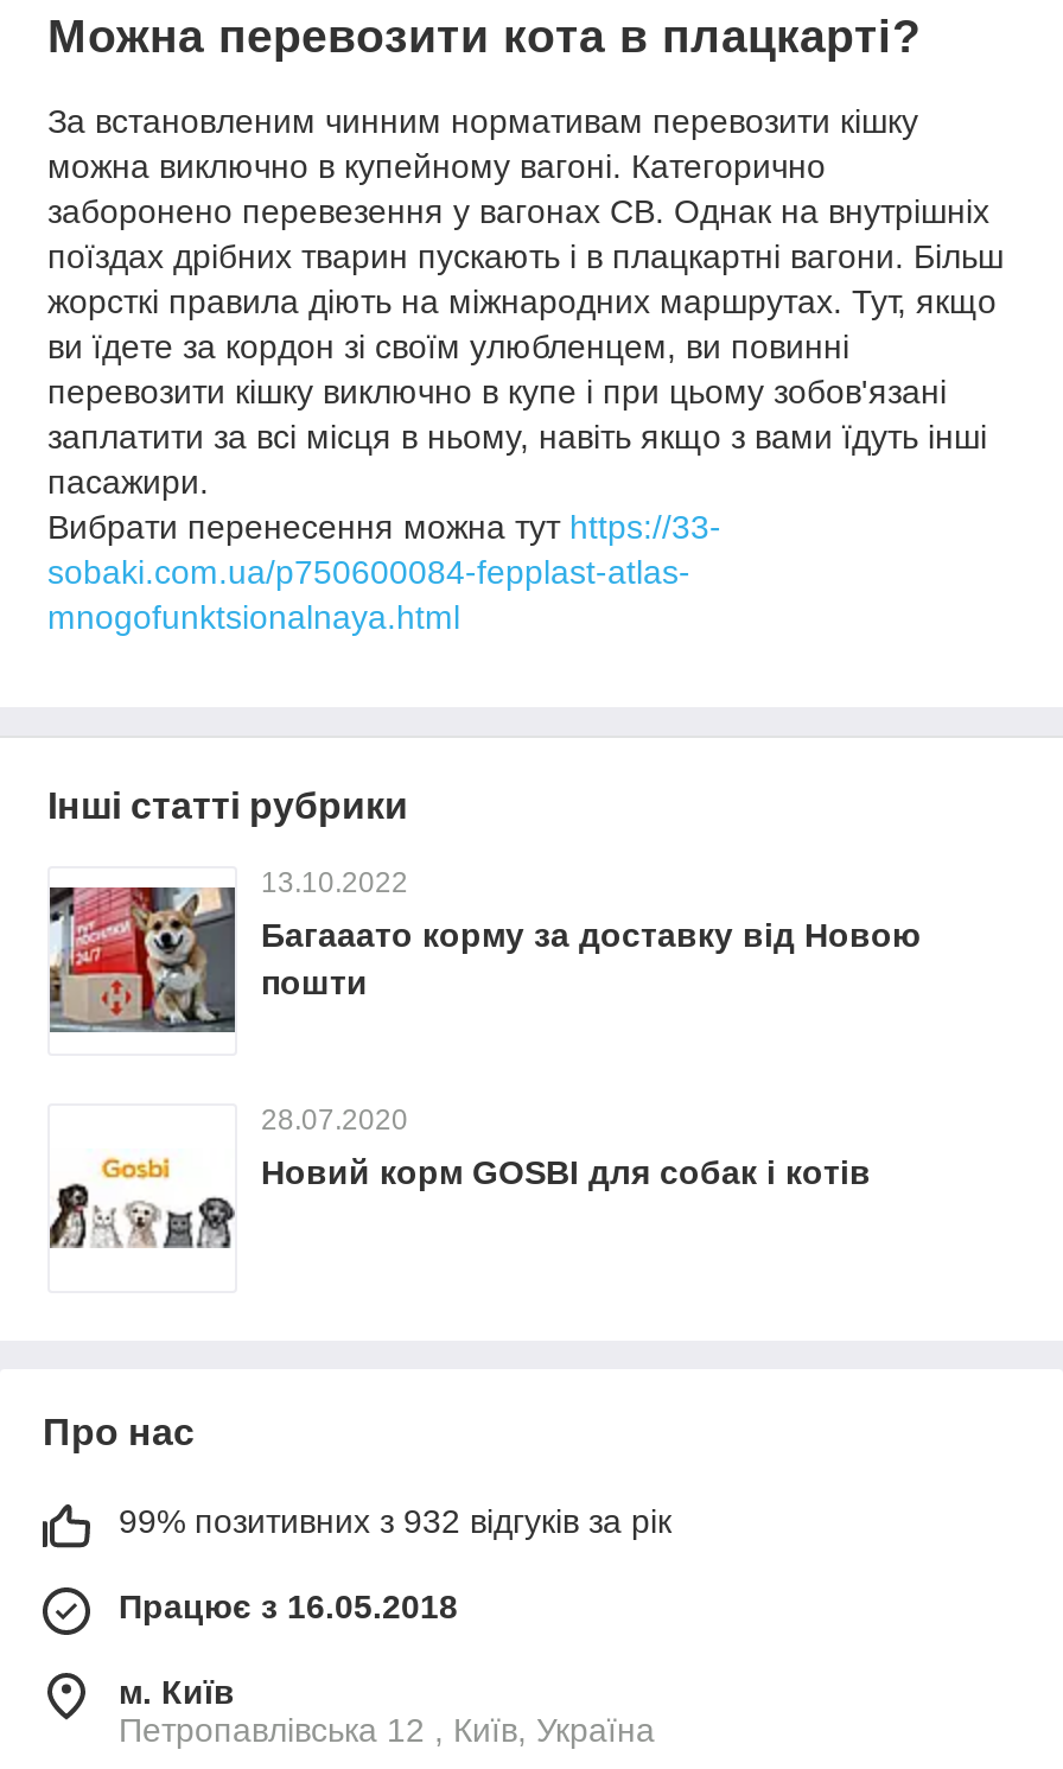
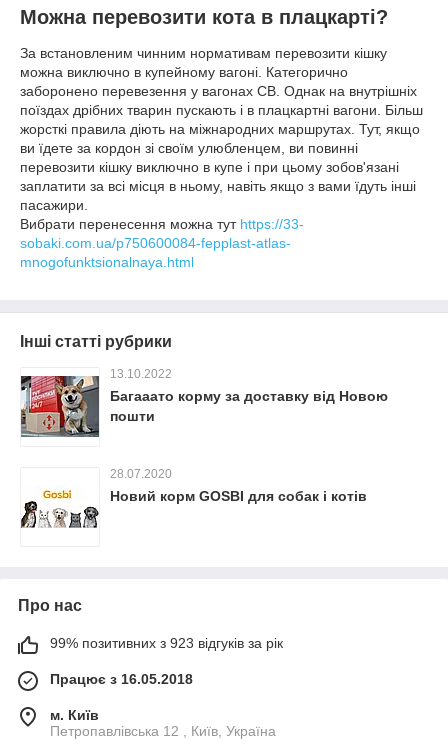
[119,1502,671,1540] 99% позитивних з 932 відгуків за рік -> [50,635,283,651] 99% позитивних з 923 відгуків за рік

